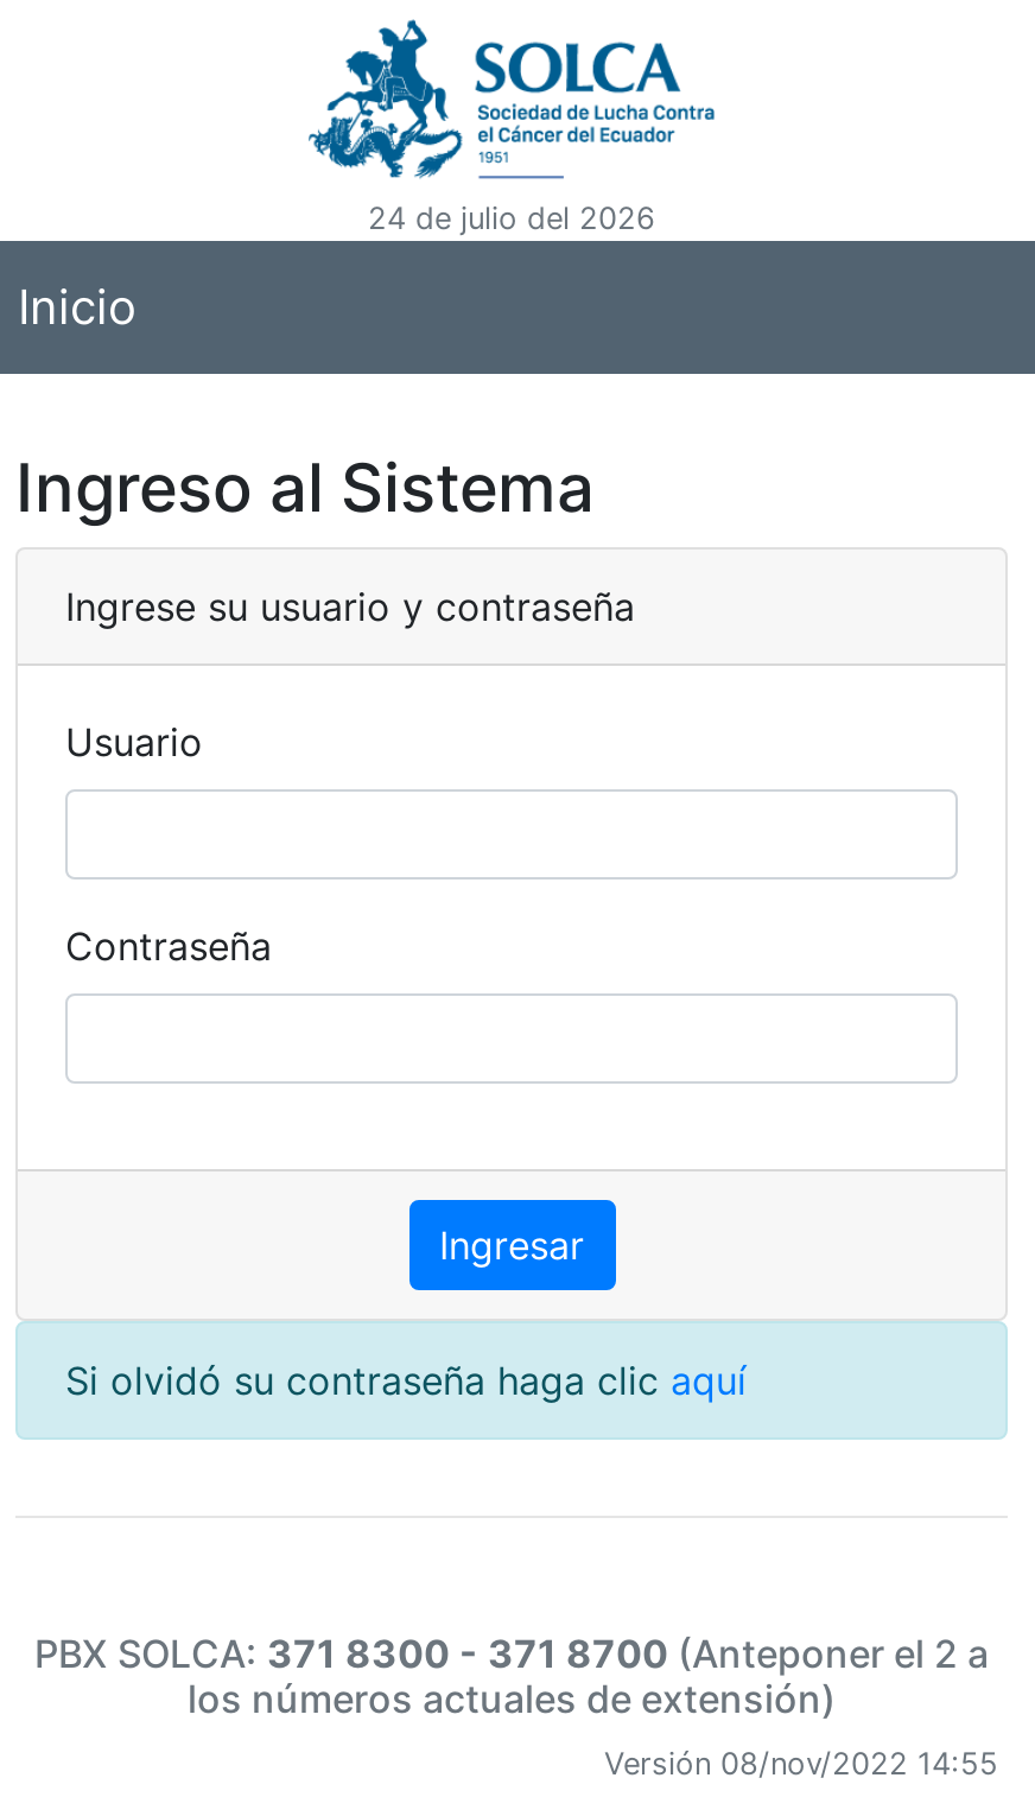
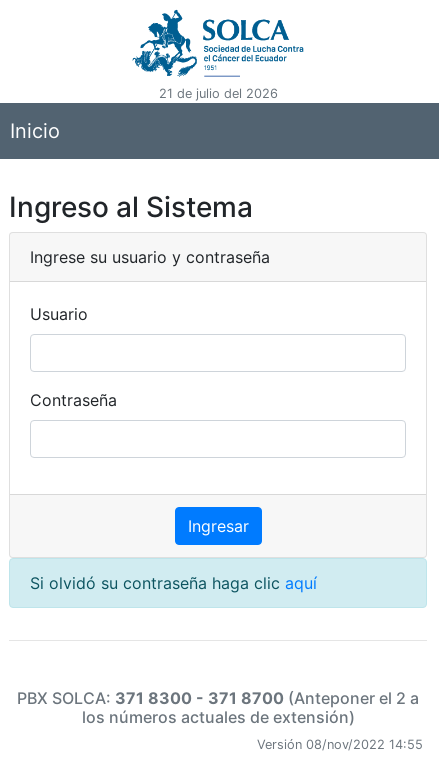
[368,201,655,236] 24 de julio del 2026 -> [158,86,277,101] 21 de julio del 2026

